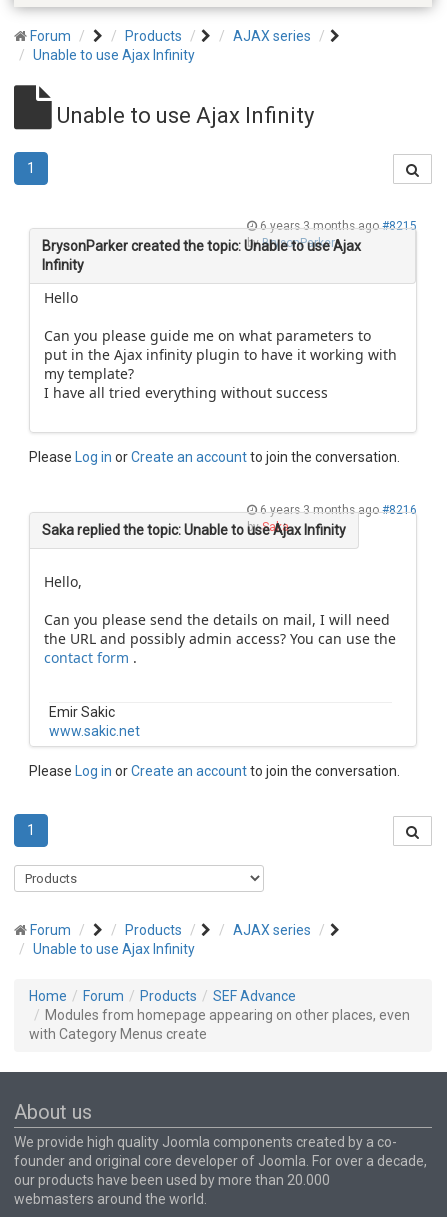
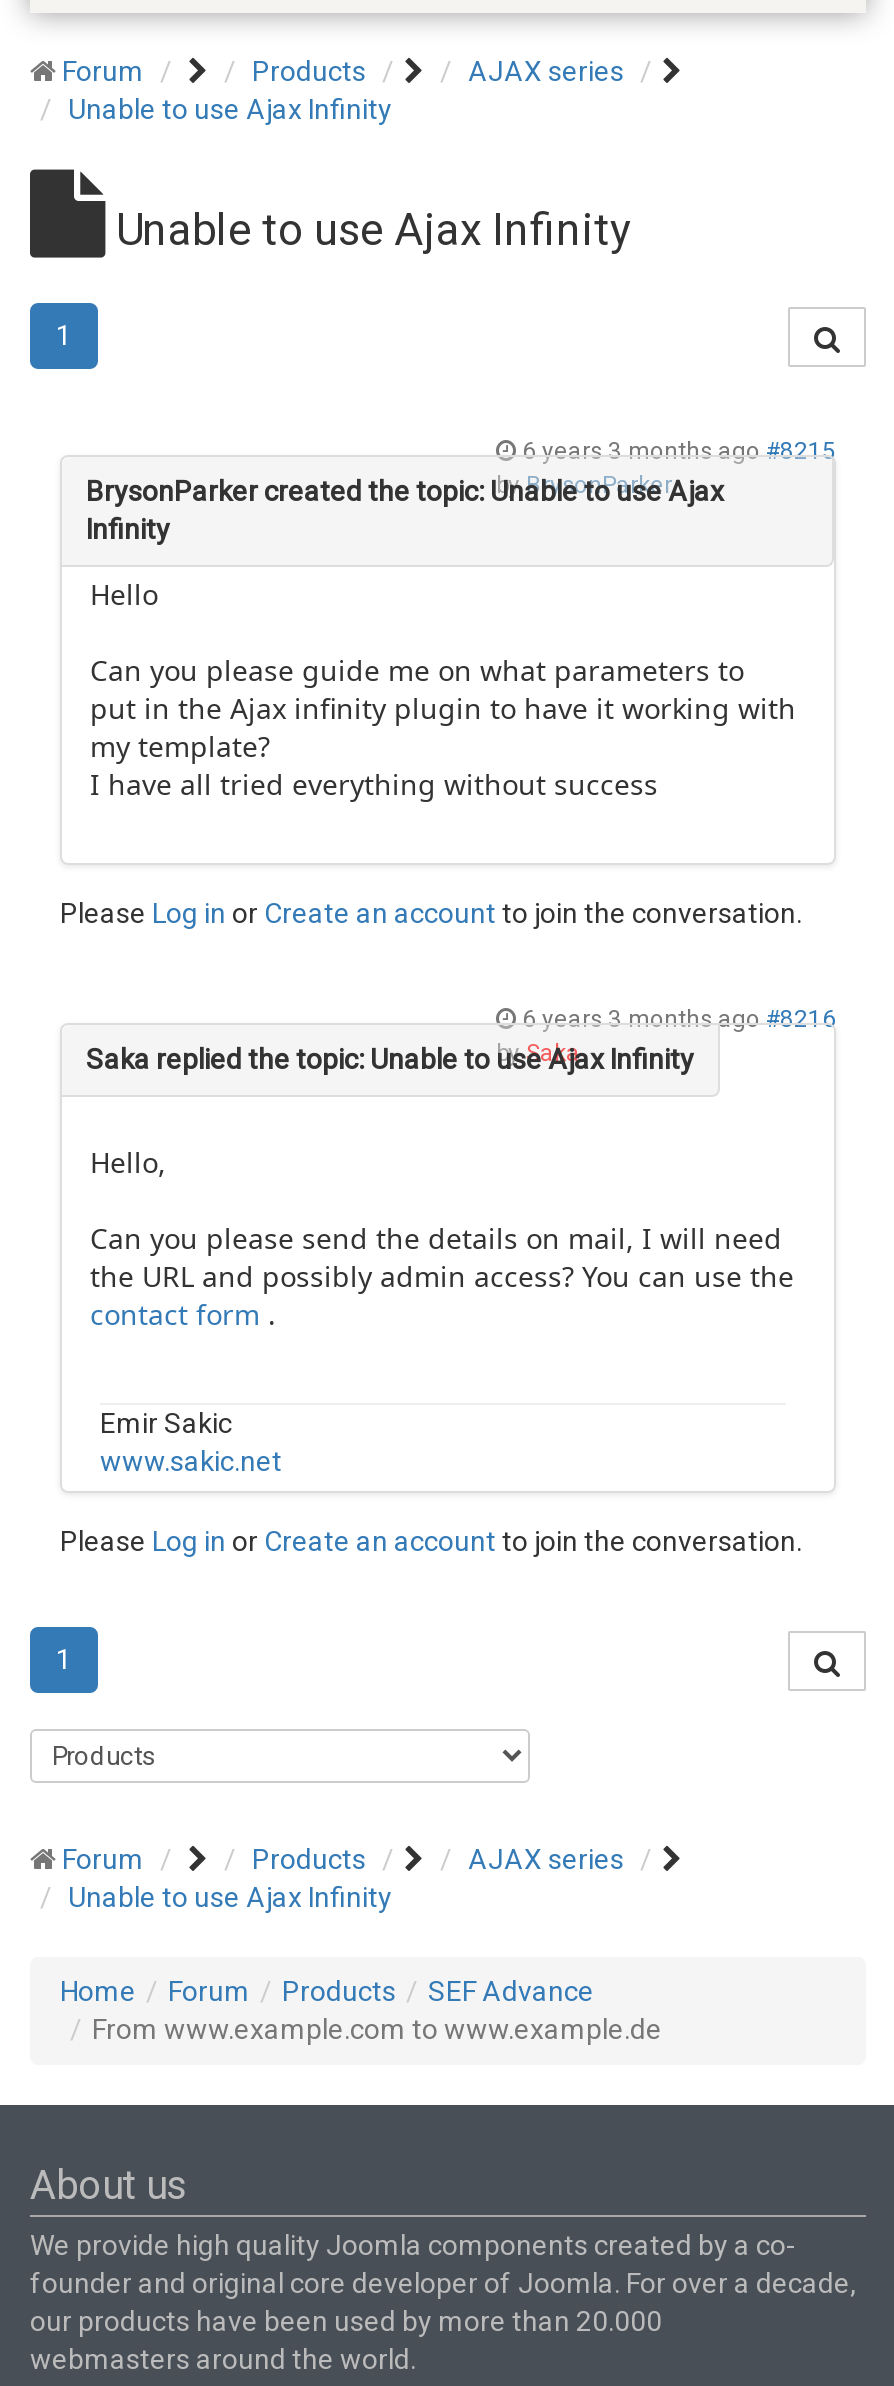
[29,1007,410,1042] Modules from homepage appearing on other places, even | with Category Menus create -> [92,2013,662,2045] From www.example.com to www.example.de

